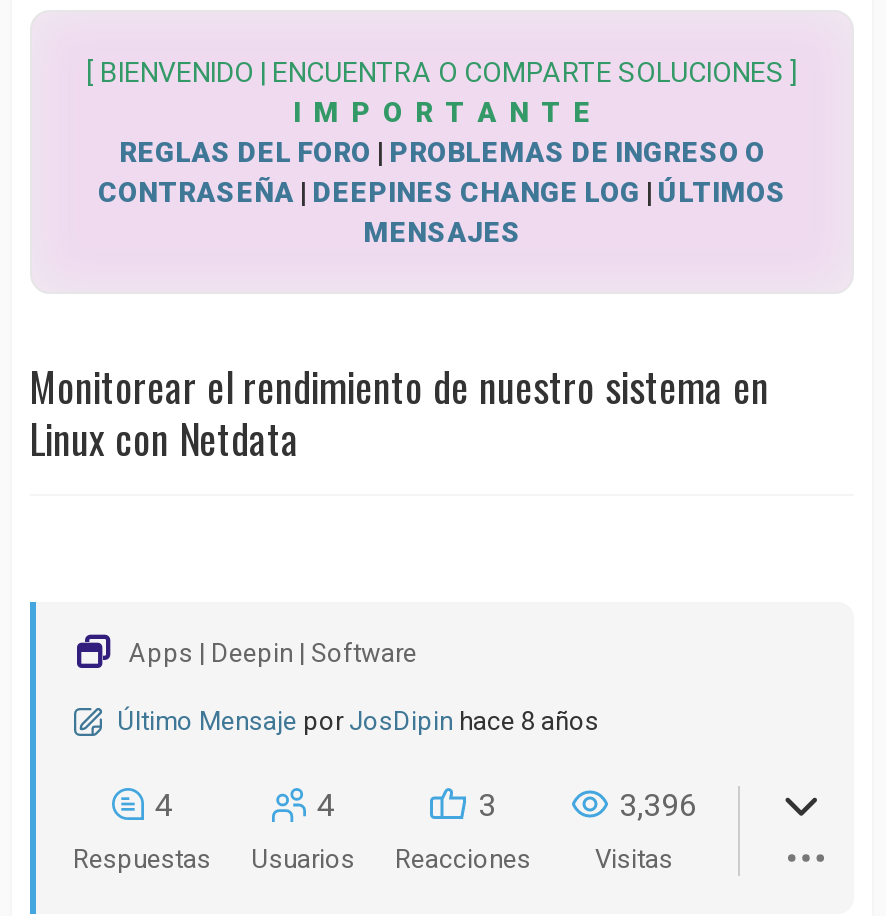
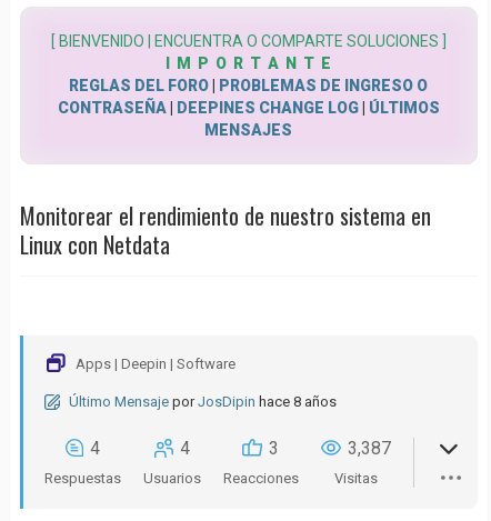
[619,786,697,824] 3,396 -> [347,437,390,459] 3,387

